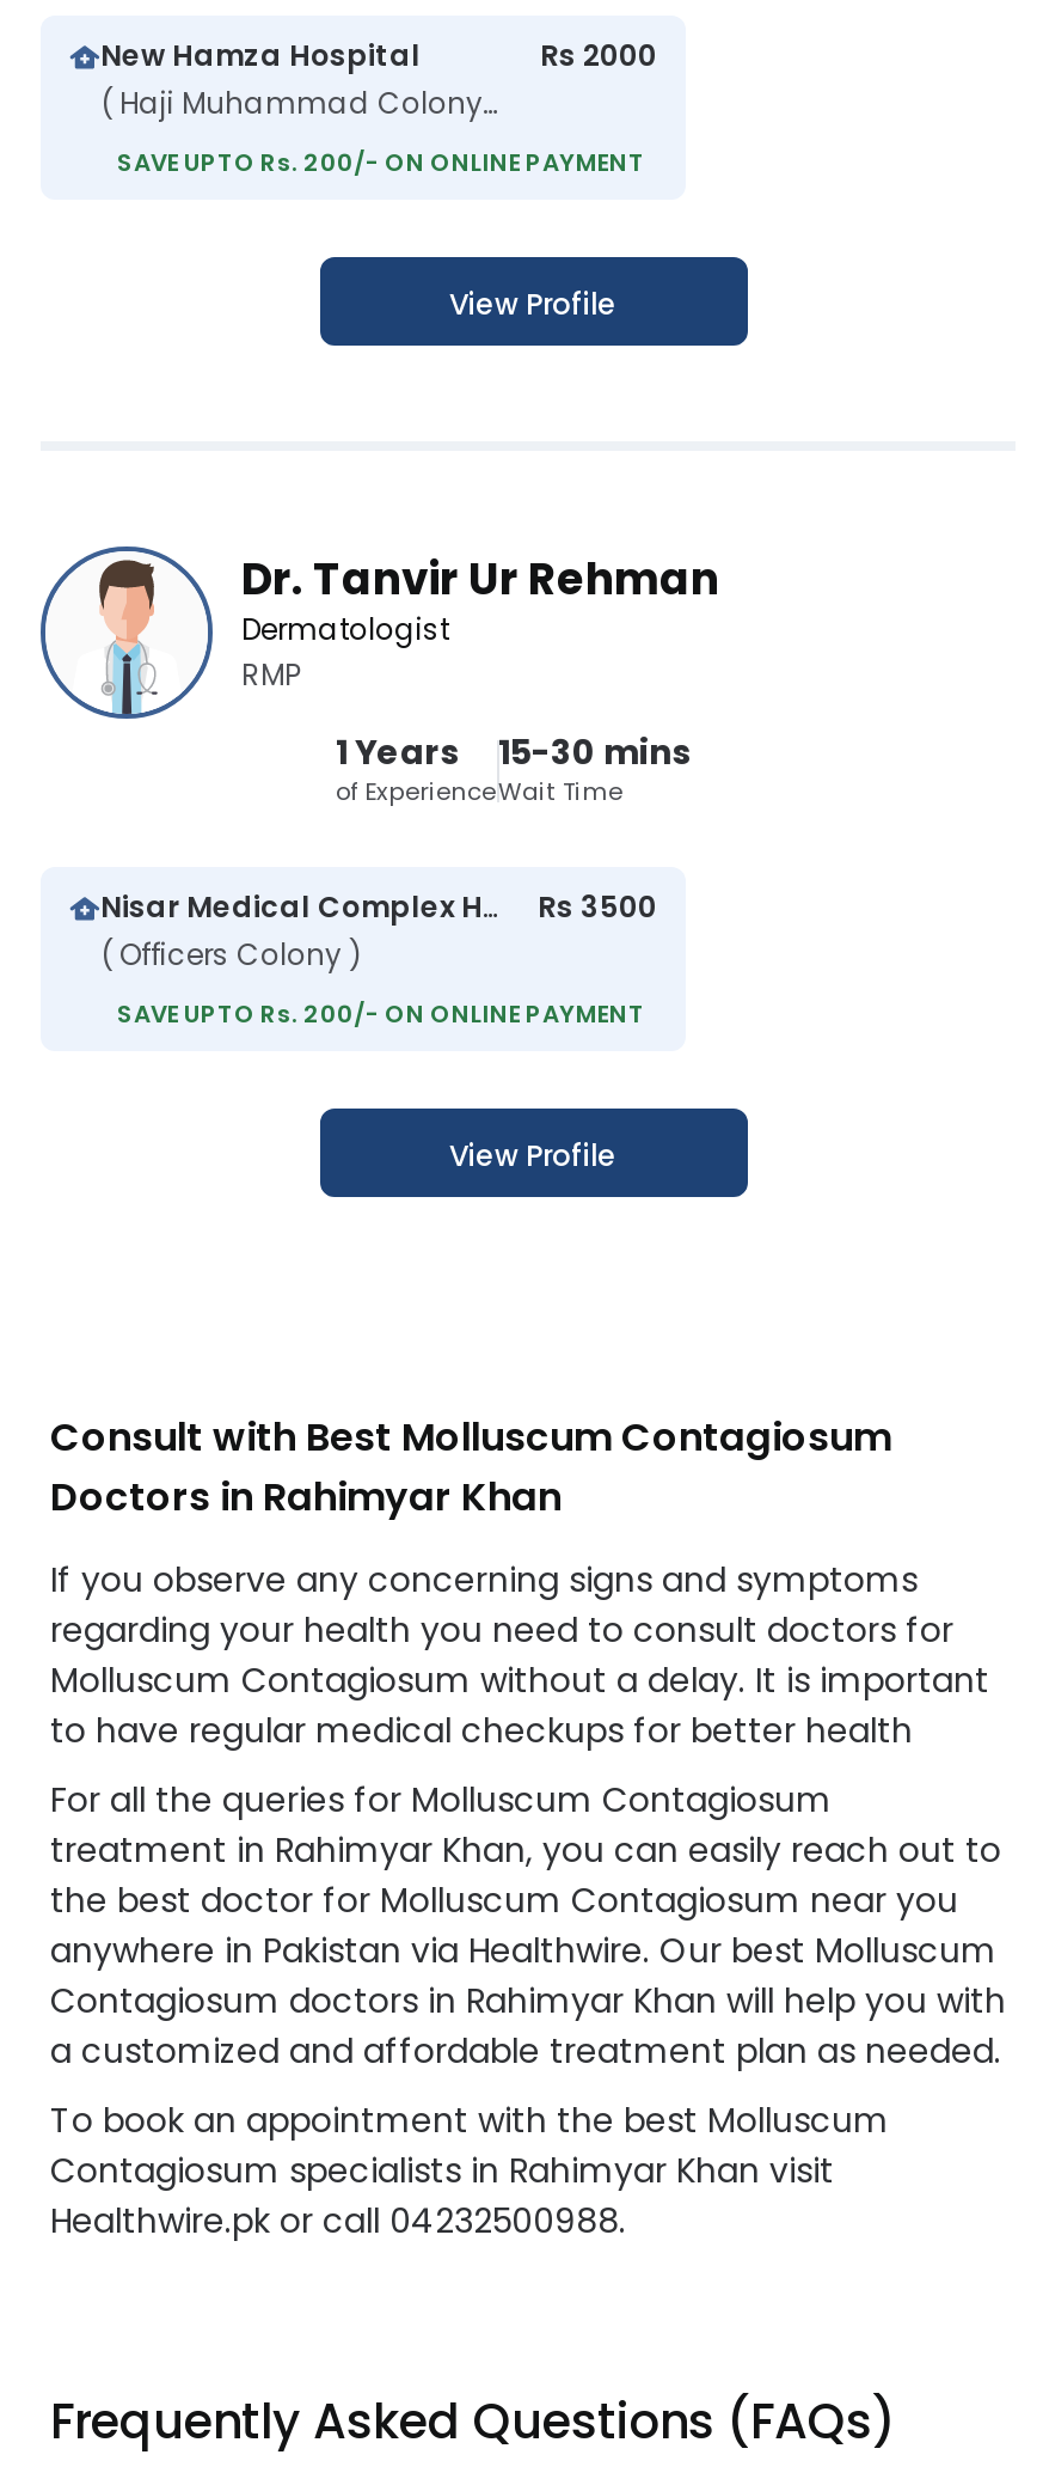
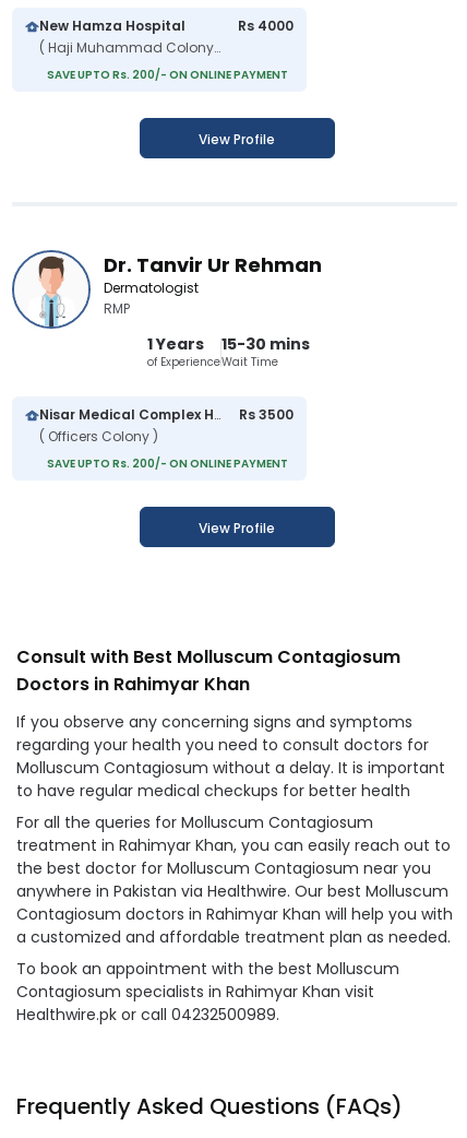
[540,35,657,76] Rs 2000 -> [238,17,294,35] Rs 4000
[50,2197,626,2245] Healthwire.pk or call 04232500988. -> [16,1004,279,1026] Healthwire.pk or call 04232500989.

